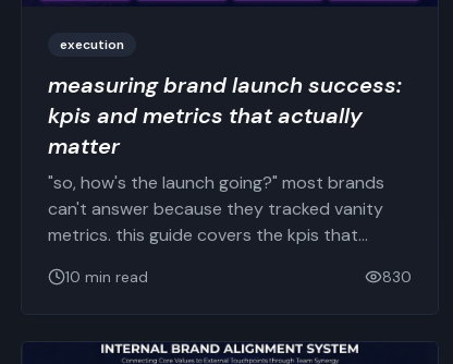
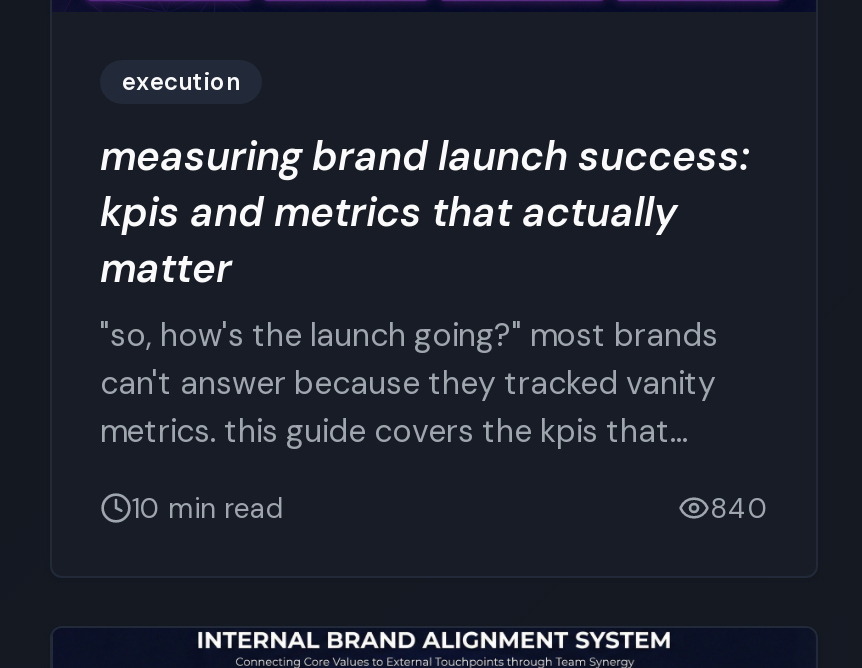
[382,267,412,287] 830 -> [710,490,768,526] 840

